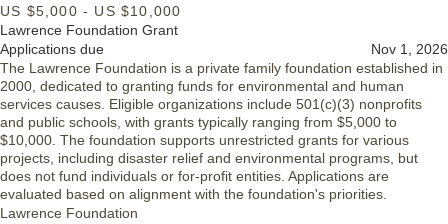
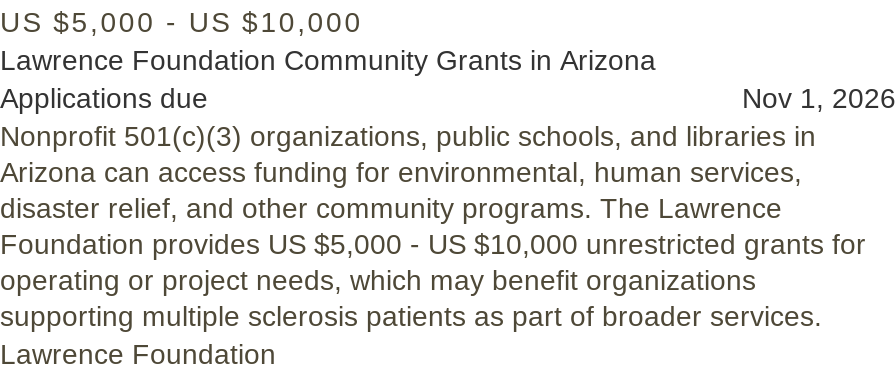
[0,22,178,38] Lawrence Foundation Grant -> [0,44,656,76] Lawrence Foundation Community Grants in Arizona
[0,60,443,202] The Lawrence Foundation is a private family foundation established in | 2000, dedicated to granting funds for environmental and human | services causes. Eligible organizations include 501(c)(3) nonprofits | and public schools, with grants typically ranging from $5,000 to | $10,000. The foundation supports unrestricted grants for various | projects, including disaster relief and environmental programs, but | does not fund individuals or for-profit entities. Applications are | evaluated based on alignment with the foundation's priorities. -> [0,120,866,332] Nonprofit 501(c)(3) organizations, public schools, and libraries in | Arizona can access funding for environmental, human services, | disaster relief, and other community programs. The Lawrence | Foundation provides US $5,000 - US $10,000 unrestricted grants for | operating or project needs, which may benefit organizations | supporting multiple sclerosis patients as part of broader services.

